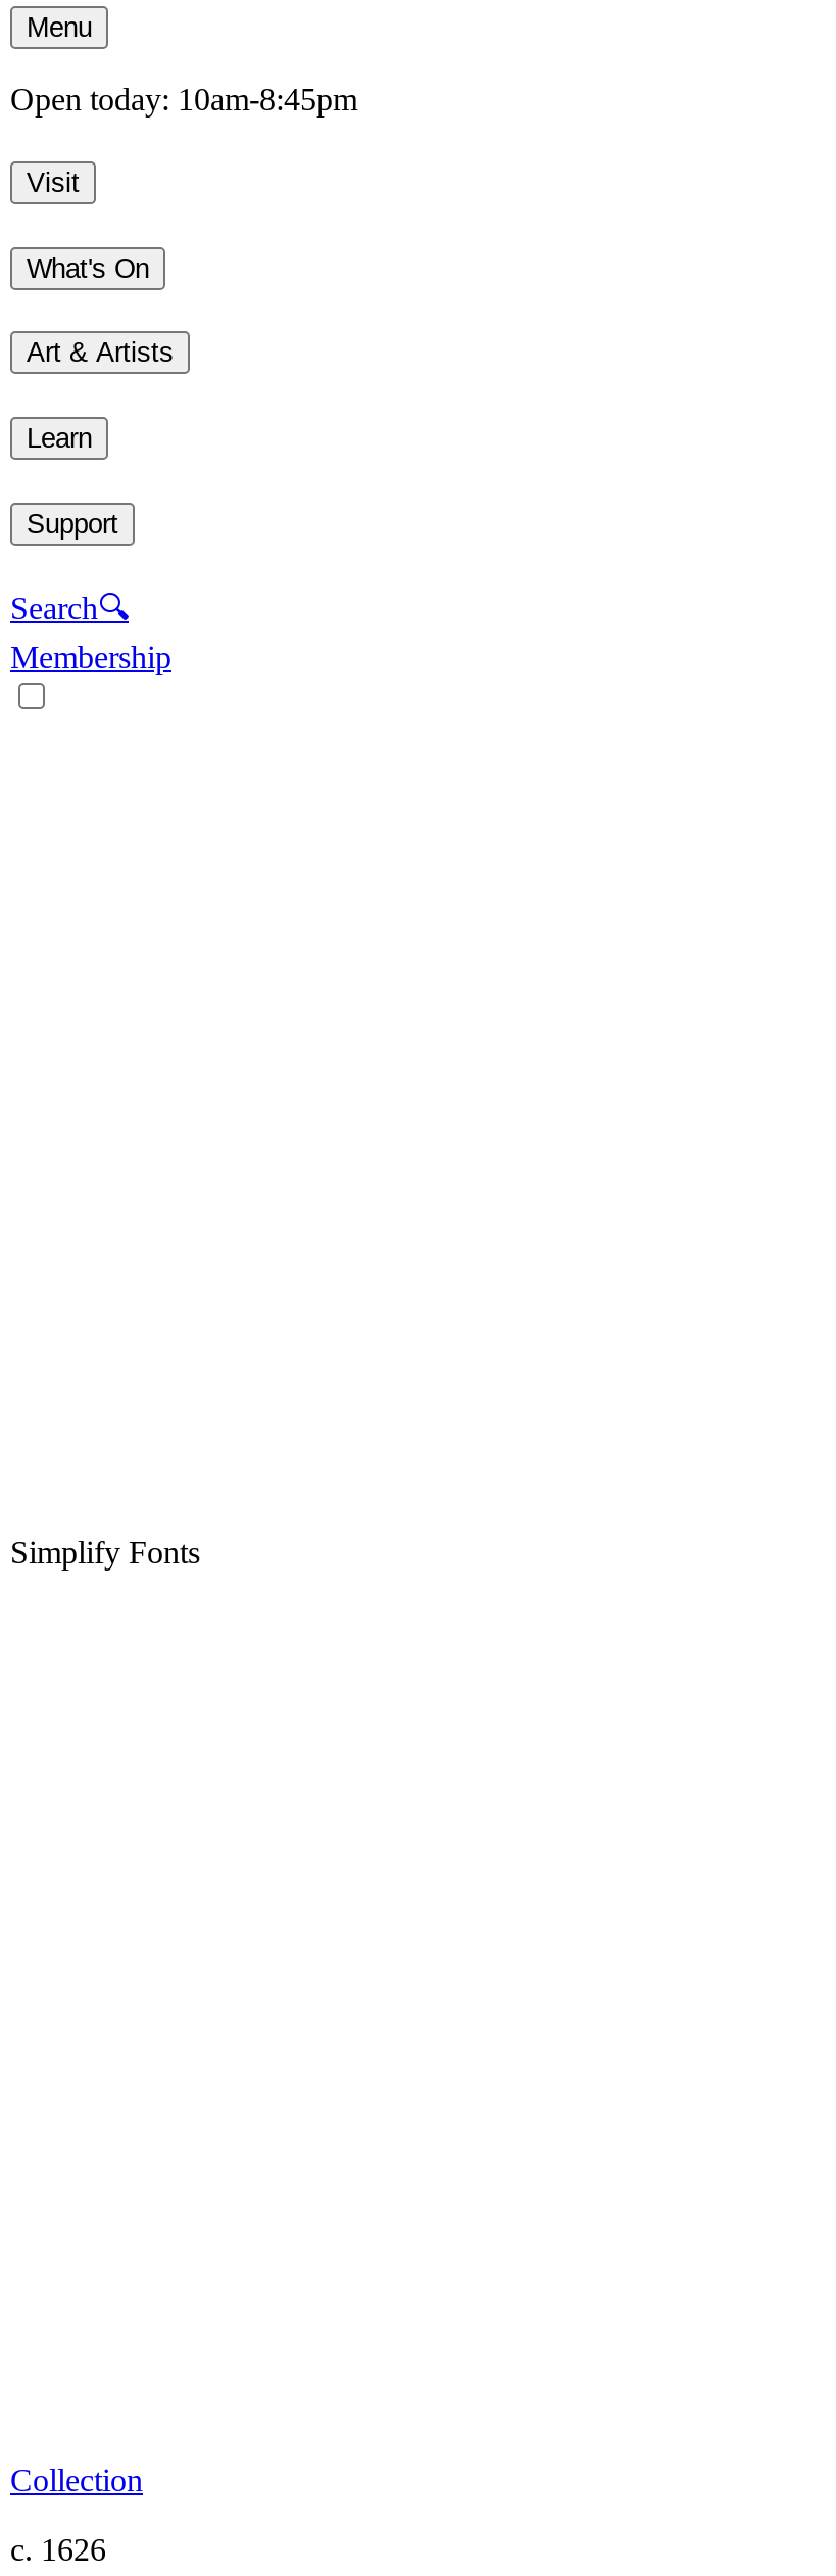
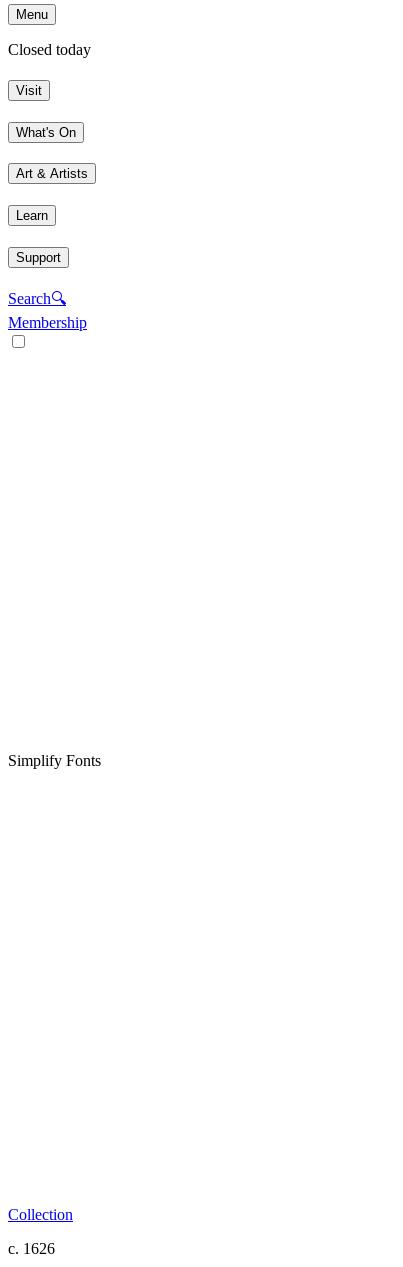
[10,82,357,117] Open today: 10am-8:45pm -> [8,41,91,58] Closed today

